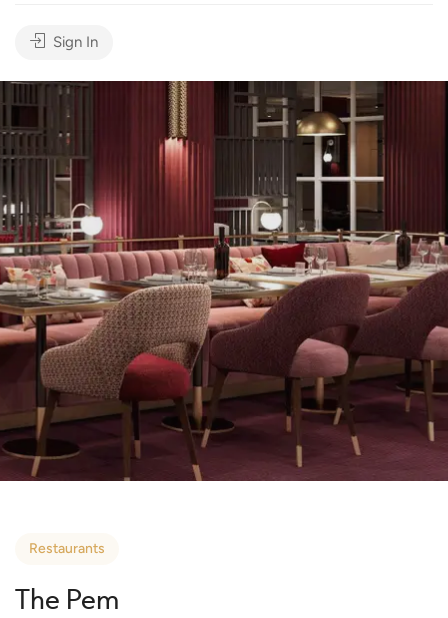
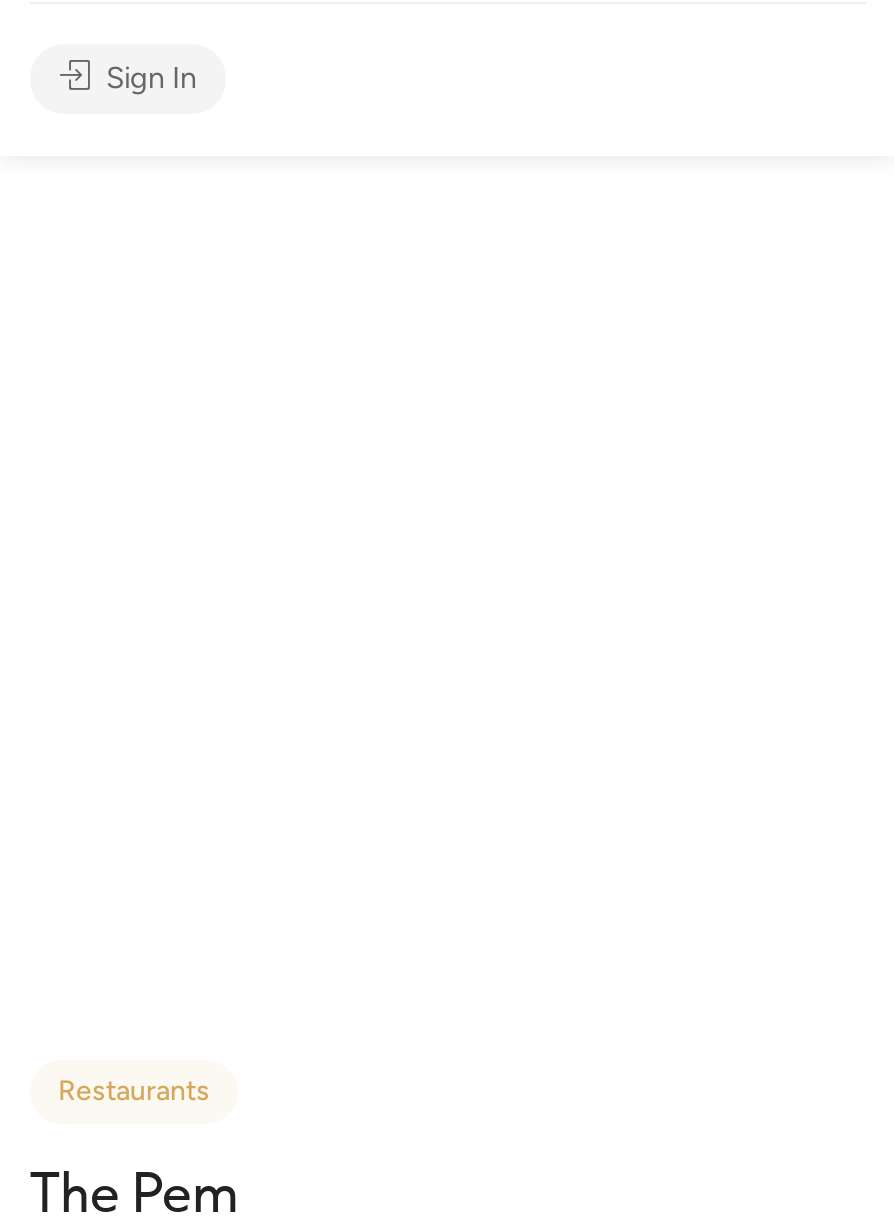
[3,80,445,482] [image] -> none

